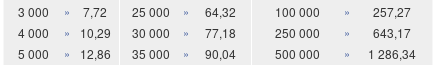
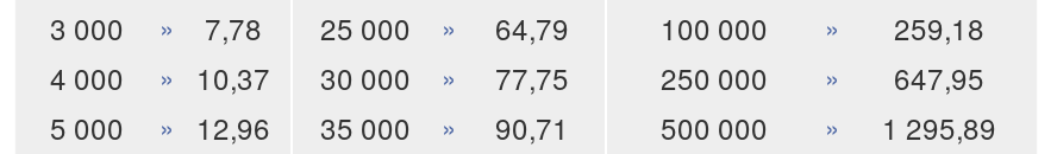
[83,3,107,20] 7,72 -> [205,7,262,47] 7,78
[205,3,236,20] 64,32 -> [495,7,569,47] 64,79
[372,3,410,20] 257,27 -> [894,7,984,47] 259,18
[64,24,110,41] » 10,29 -> [160,57,270,97] » 10,37
[205,24,236,41] 77,18 -> [495,57,569,97] 77,75
[372,24,410,41] 643,17 -> [894,57,984,97] 647,95
[64,45,110,62] » 12,86 -> [160,107,270,147] » 12,96
[205,45,236,62] 90,04 -> [495,107,569,147] 90,71
[367,45,415,62] 1 286,34 -> [882,107,996,147] 1 295,89

